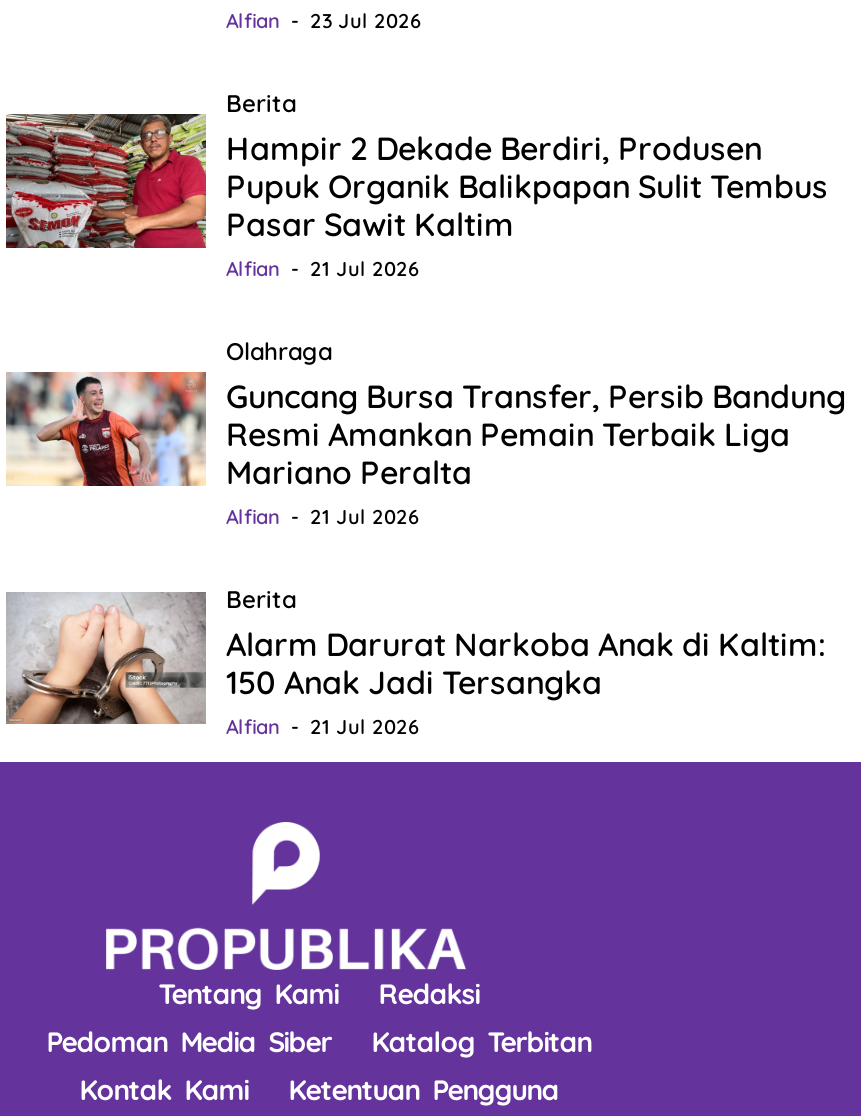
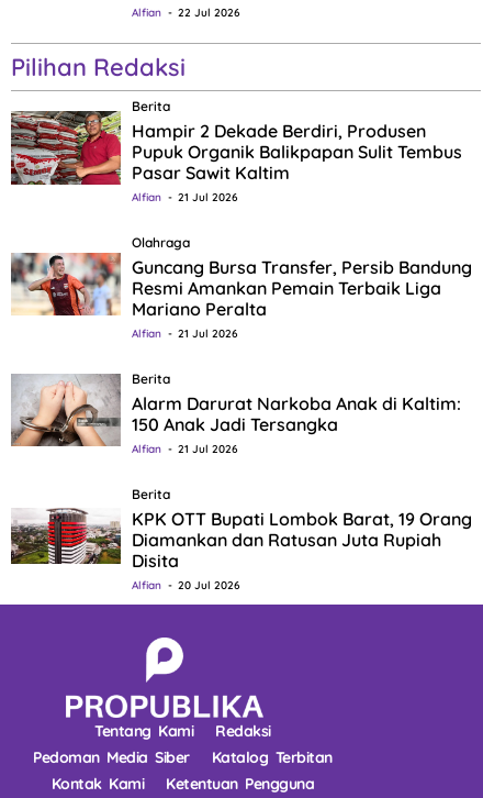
[310,9,420,35] 23 Jul 2026 -> [11,5,239,82] 22 Jul 2026 | Pilihan Redaksi
none -> [10,485,472,592] [image] | Berita | KPK OTT Bupati Lombok Barat, 19 Orang | Diamankan dan Ratusan Juta Rupiah | Disita | Alfian | 20 Jul 2026

